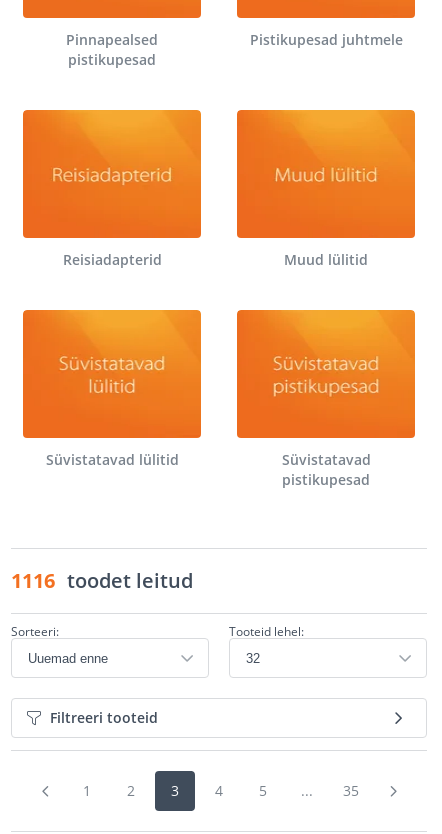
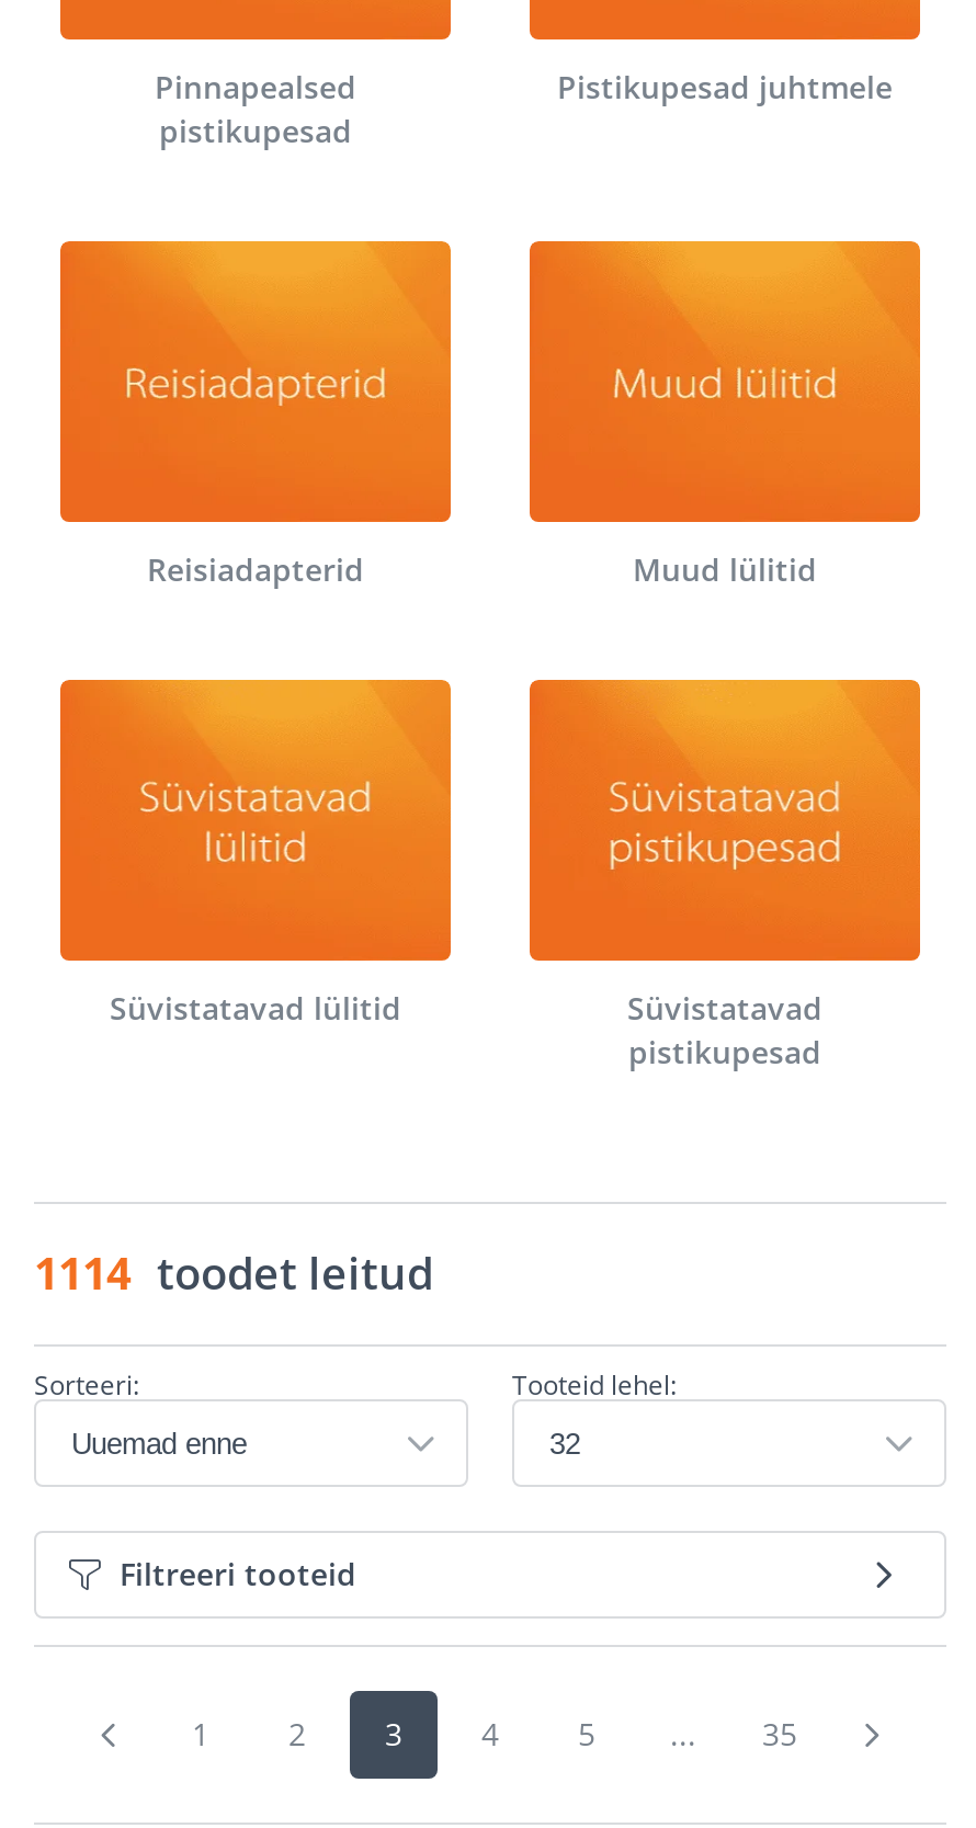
[11,567,193,594] 1116 toodet leitud -> [34,1244,433,1303] 1114 toodet leitud

